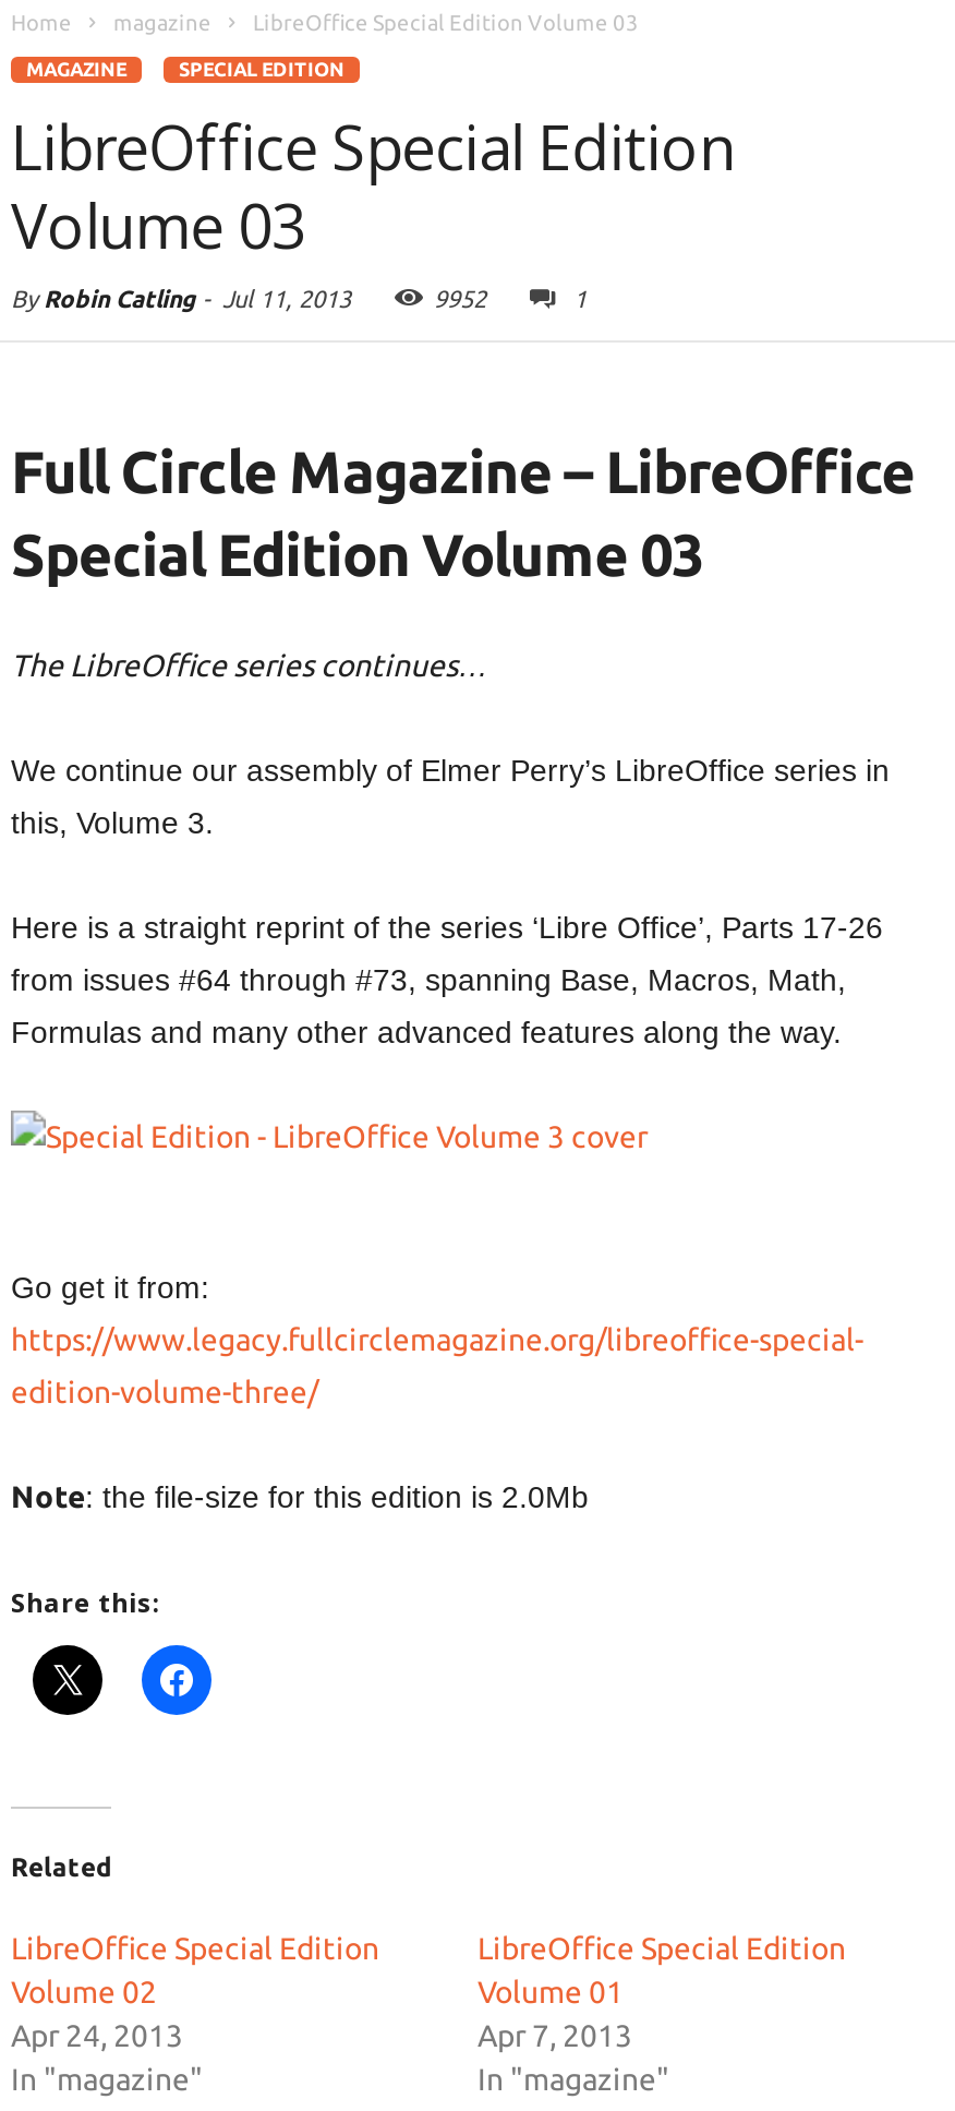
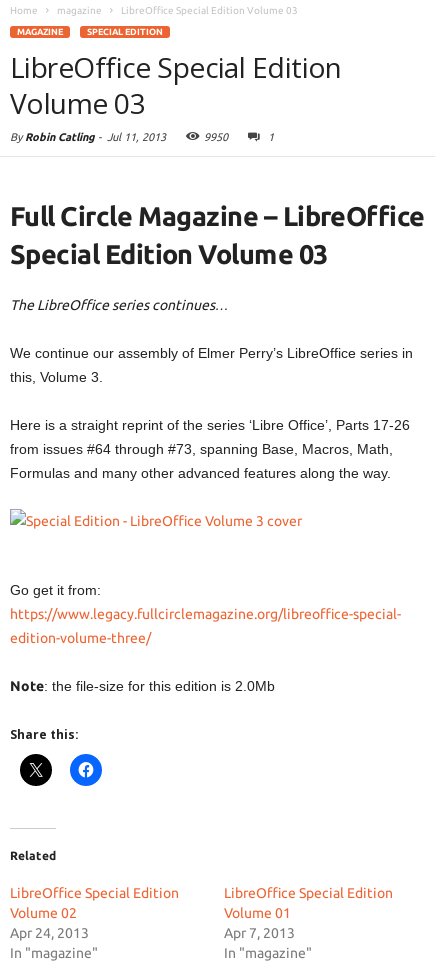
[434,286,486,312] 9952 -> [204,131,228,143] 9950

